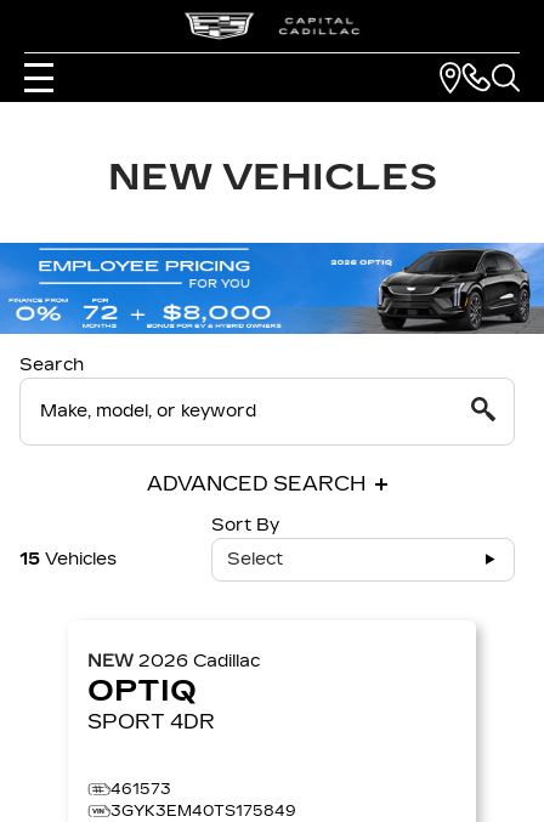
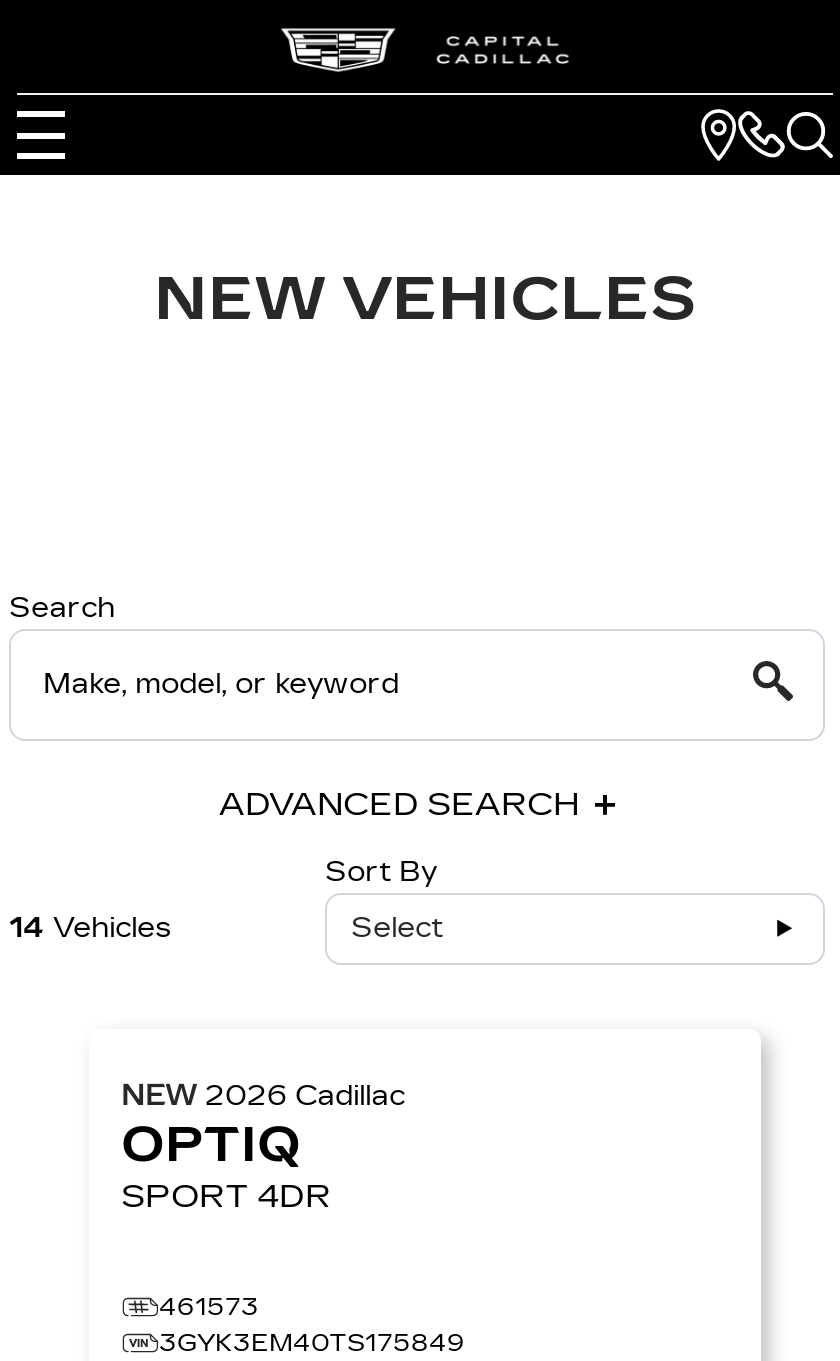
[4,242,540,335] [image] -> none
[19,548,117,569] 15 Vehicles -> [9,910,171,944] 14 Vehicles

